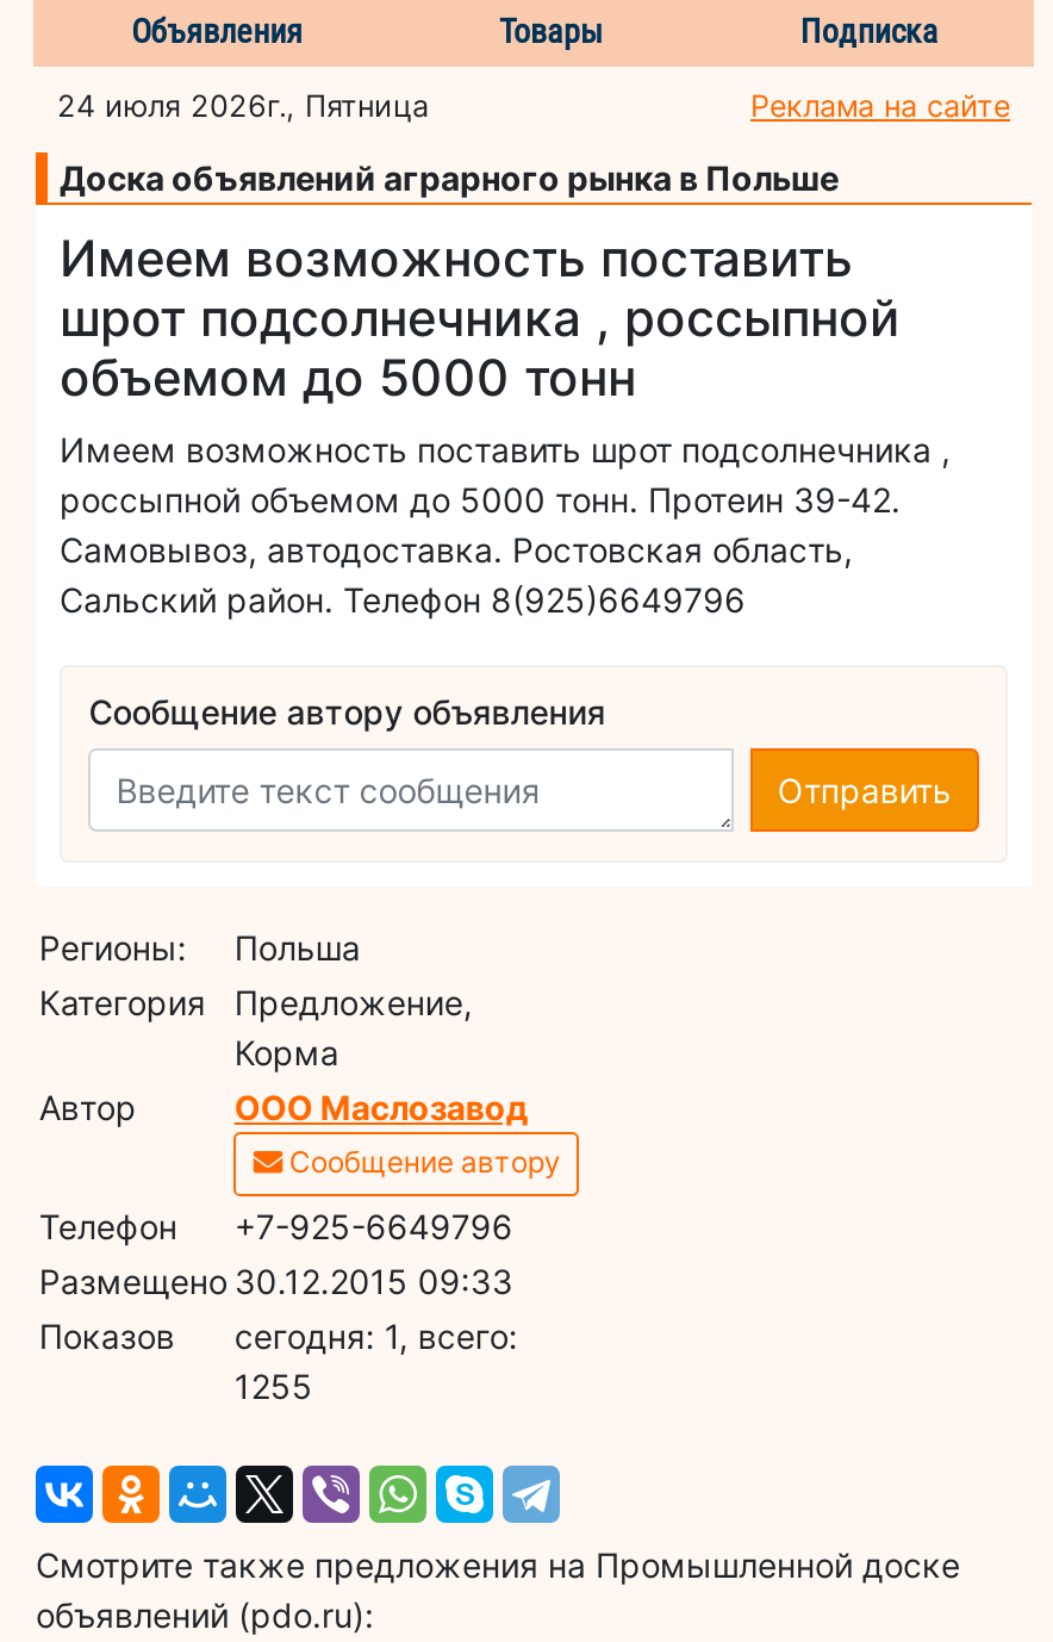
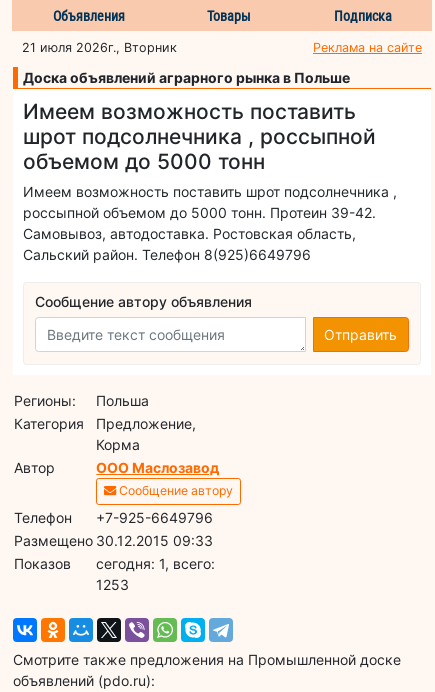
[57,87,429,123] 24 июля 2026г., Пятница -> [22,40,177,55] 21 июля 2026г., Вторник
[234,1365,313,1405] 1255 -> [96,576,129,593] 1253

